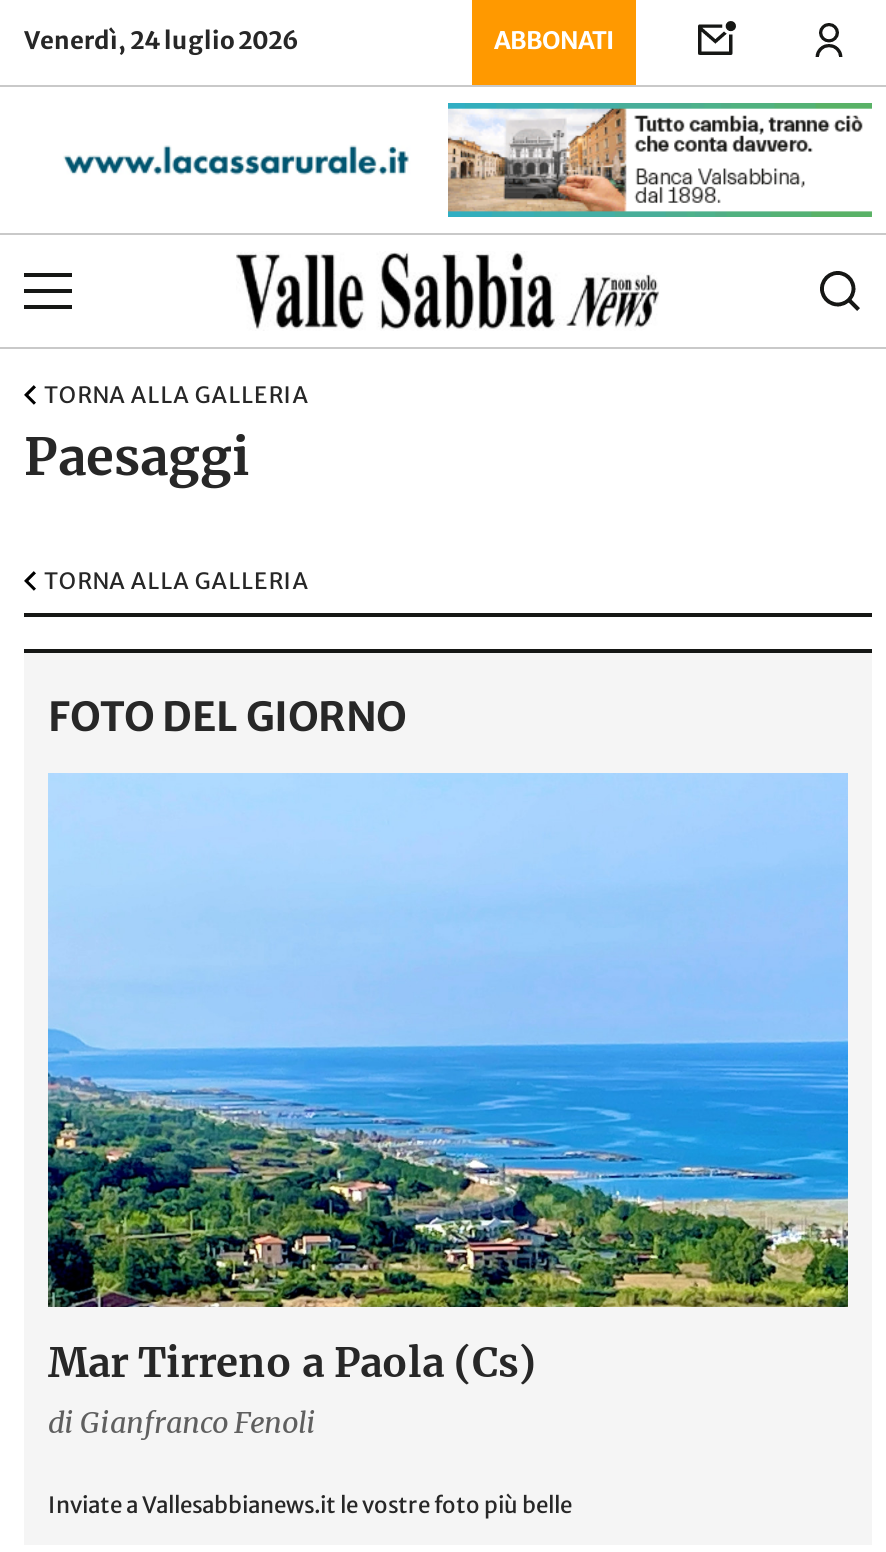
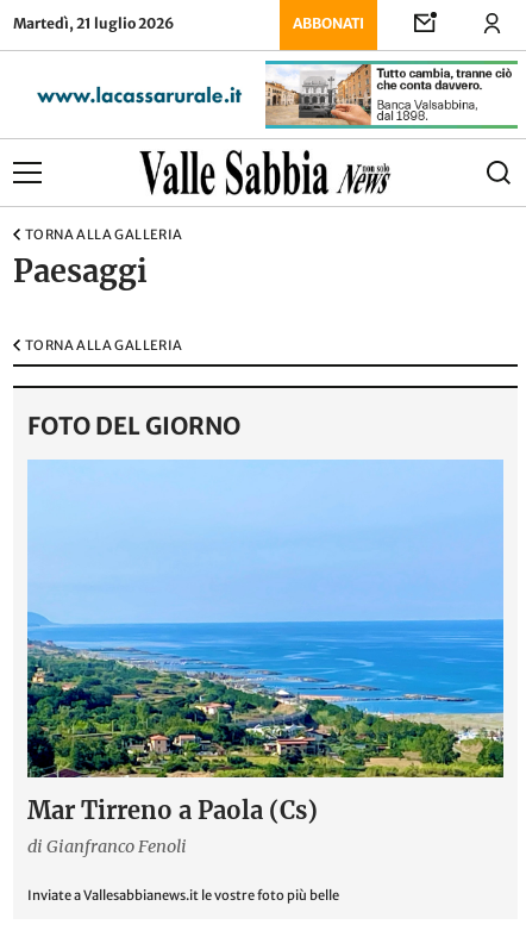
[24,25,298,55] Venerdì, 24 luglio 2026 -> [13,14,174,32] Martedì, 21 luglio 2026

